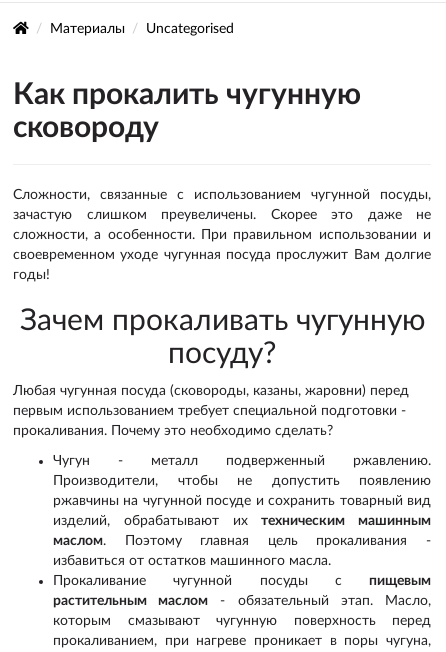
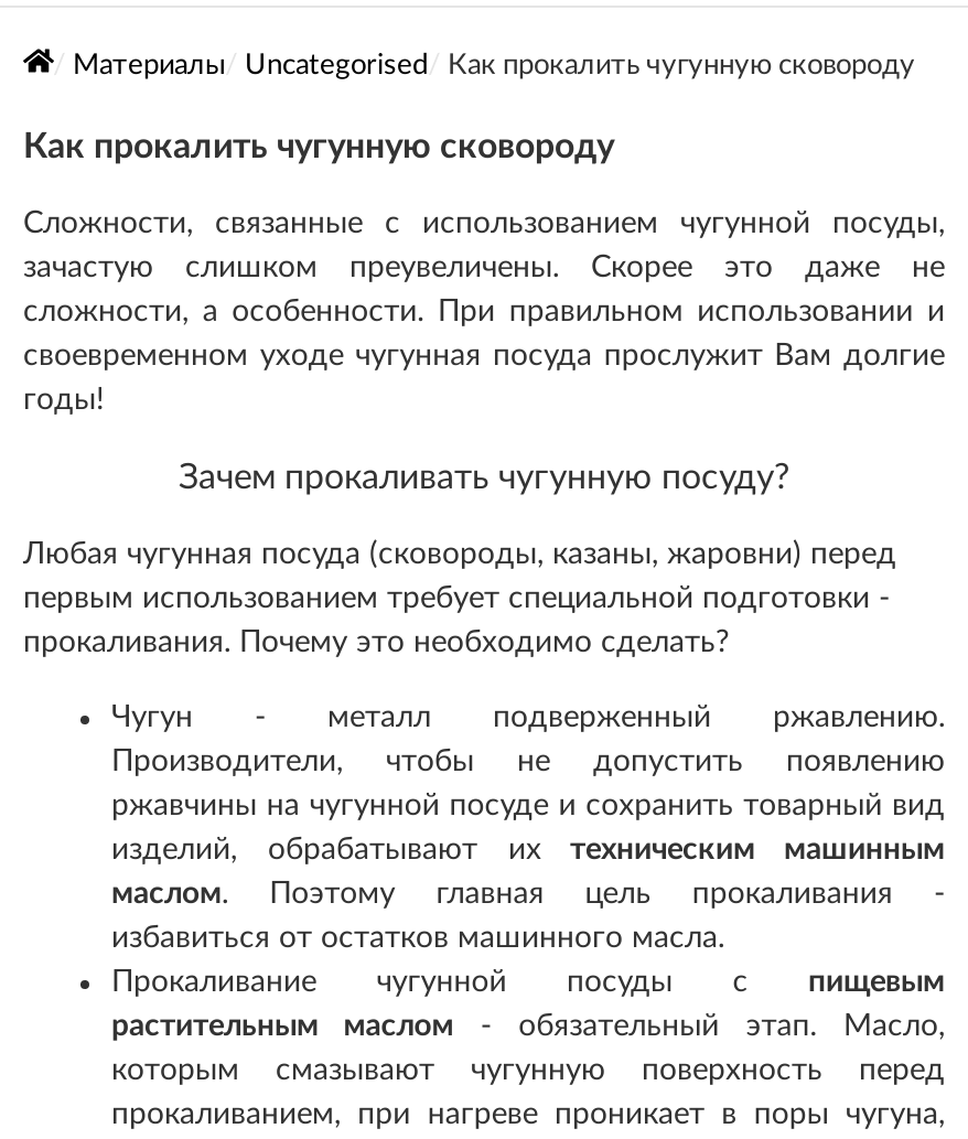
[13,80,361,143] Как прокалить чугунную | сковороду -> [23,52,915,164] Как прокалить чугунную сковороду | Как прокалить чугунную сковороду

